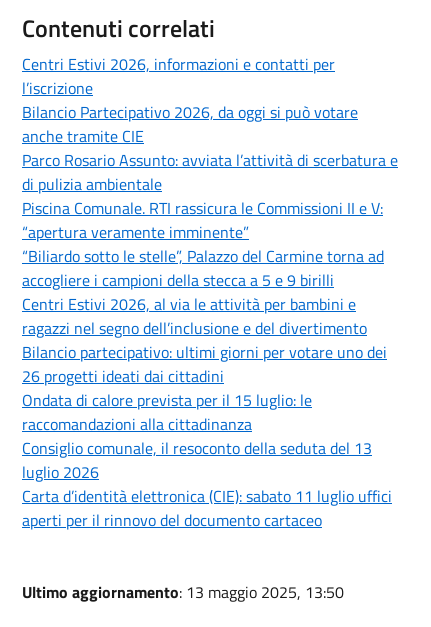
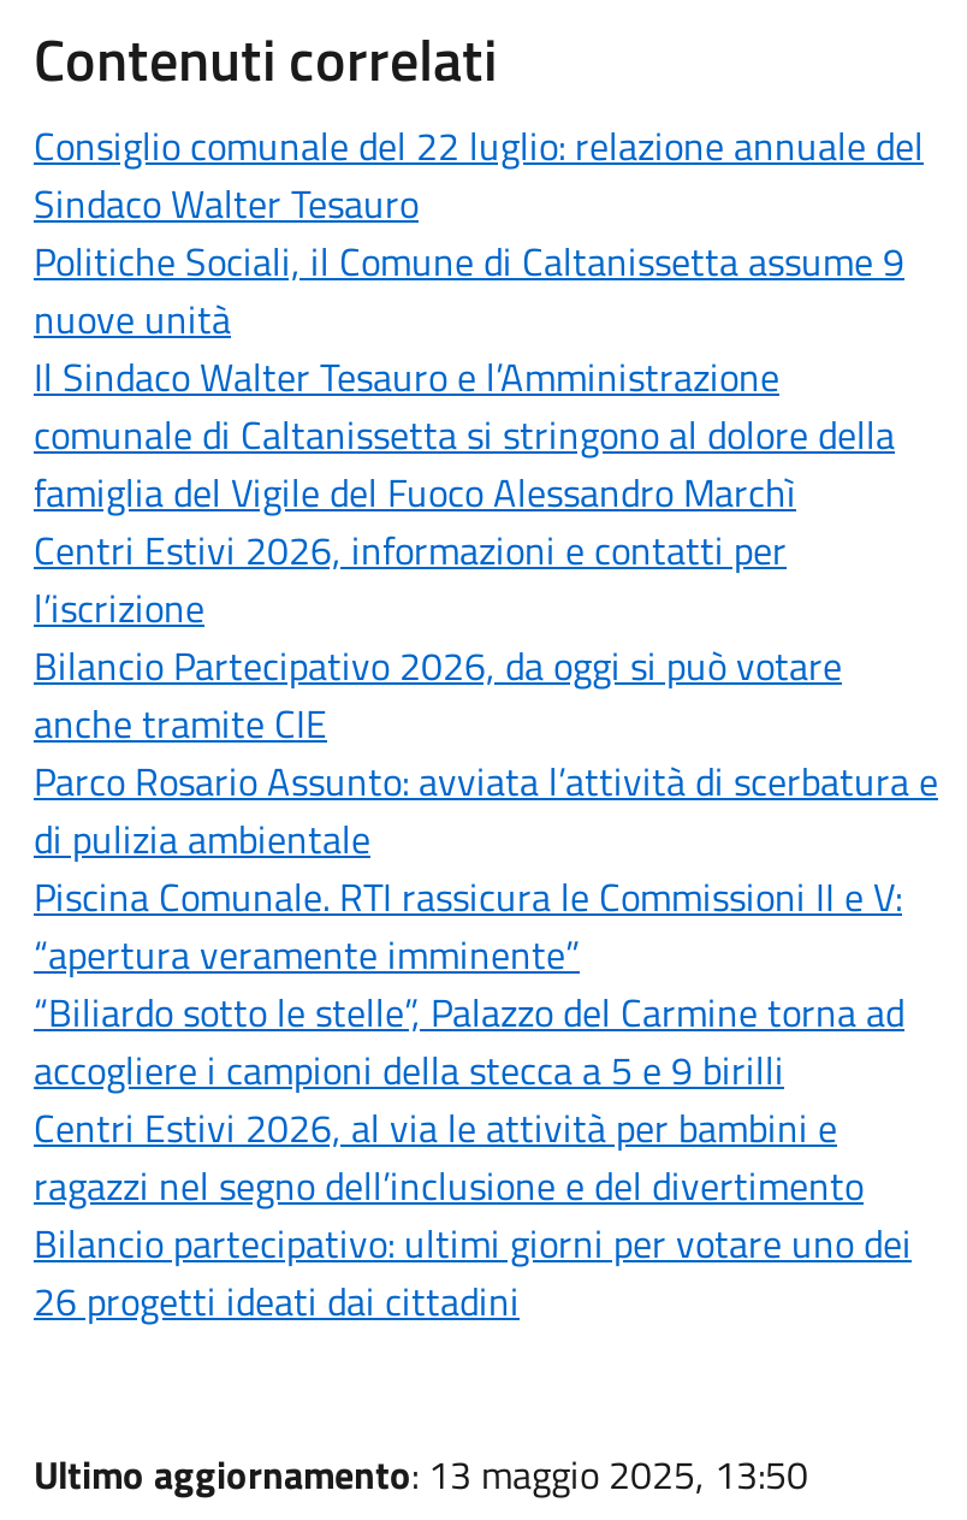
none -> [34,117,924,521] Consiglio comunale del 22 luglio: relazione annuale del | Sindaco Walter Tesauro | Politiche Sociali, il Comune di Caltanissetta assume 9 | nuove unità | Il Sindaco Walter Tesauro e l’Amministrazione | comunale di Caltanissetta si stringono al dolore della | famiglia del Vigile del Fuoco Alessandro Marchì
moved [22,52,398,388] -> [34,521,938,1330]: Centri Estivi 2026, informazioni e contatti per | l’iscrizione | Bilancio Partecipativo 2026, da oggi si può votare | ... | Bilancio partecipativo: ultimi giorni per votare uno dei | 26 progetti ideati dai cittadini
[22,388,392,532] Ondata di calore prevista per il 15 luglio: le | raccomandazioni alla cittadinanza | Consiglio comunale, il resoconto della seduta del 13 | luglio 2026 | Carta d’identità elettronica (CIE): sabato 11 luglio uffici | aperti per il rinnovo del documento cartaceo -> none

